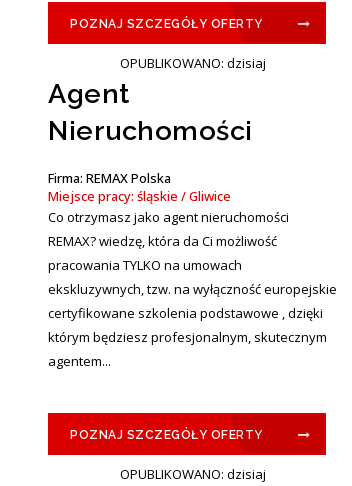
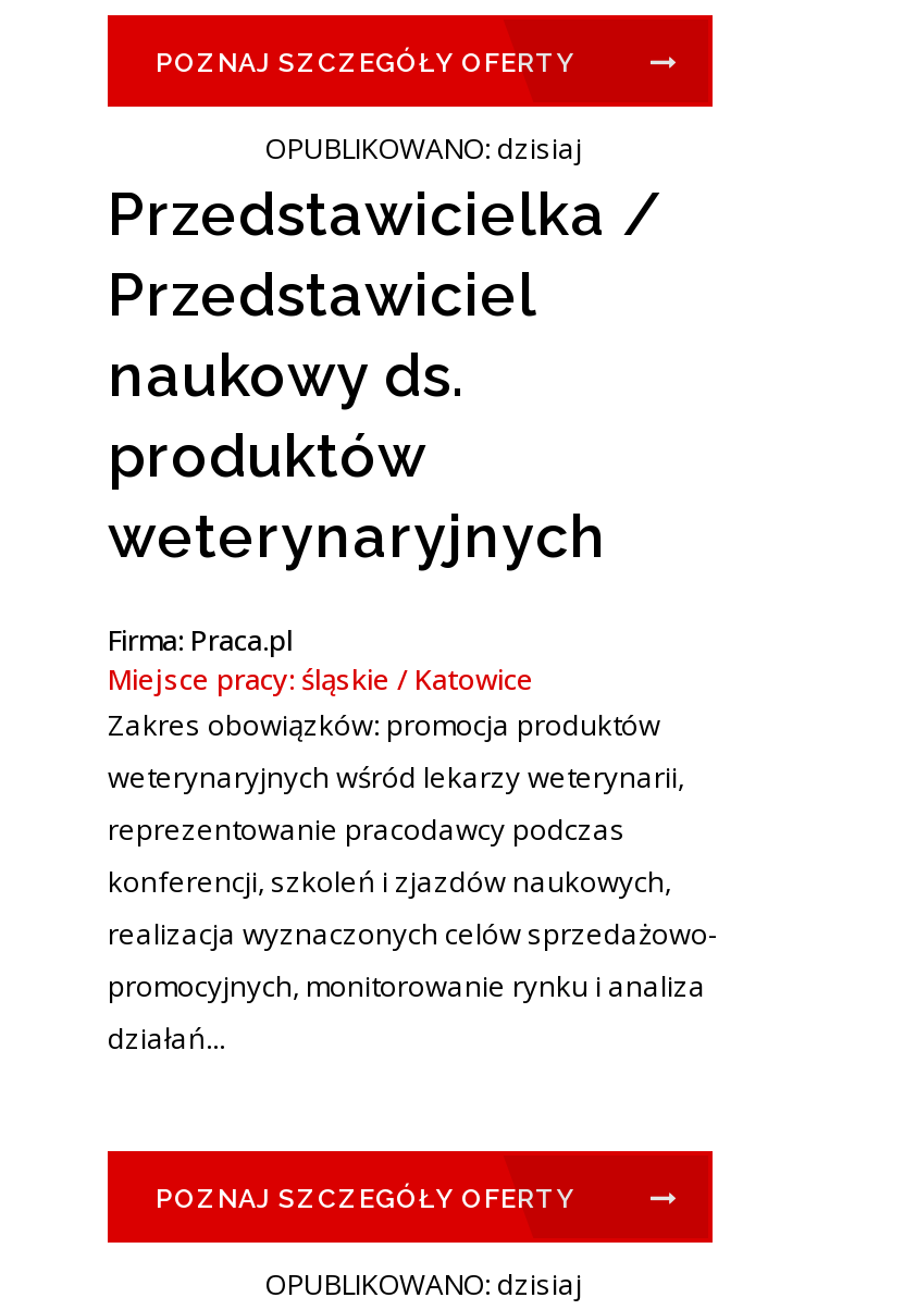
[48,78,252,146] Agent | Nieruchomości -> [108,181,662,570] Przedstawicielka / | Przedstawiciel | naukowy ds. | produktów | weterynaryjnych
[48,169,337,370] Firma: REMAX Polska | Miejsce pracy: śląskie / Gliwice | Co otrzymasz jako agent nieruchomości | REMAX? wiedzę, która da Ci możliwość | pracowania TYLKO na umowach | ekskluzywnych, tzw. na wyłączność europejskie | certyfikowane szkolenia podstawowe , dzięki | którym będziesz profesjonalnym, skutecznym | agentem... -> [108,620,717,1058] Firma: Praca.pl | Miejsce pracy: śląskie / Katowice | Zakres obowiązków: promocja produktów | weterynaryjnych wśród lekarzy weterynarii, | reprezentowanie pracodawcy podczas | konferencji, szkoleń i zjazdów naukowych, | realizacja wyznaczonych celów sprzedażowo- | promocyjnych, monitorowanie rynku i analiza | działań...

